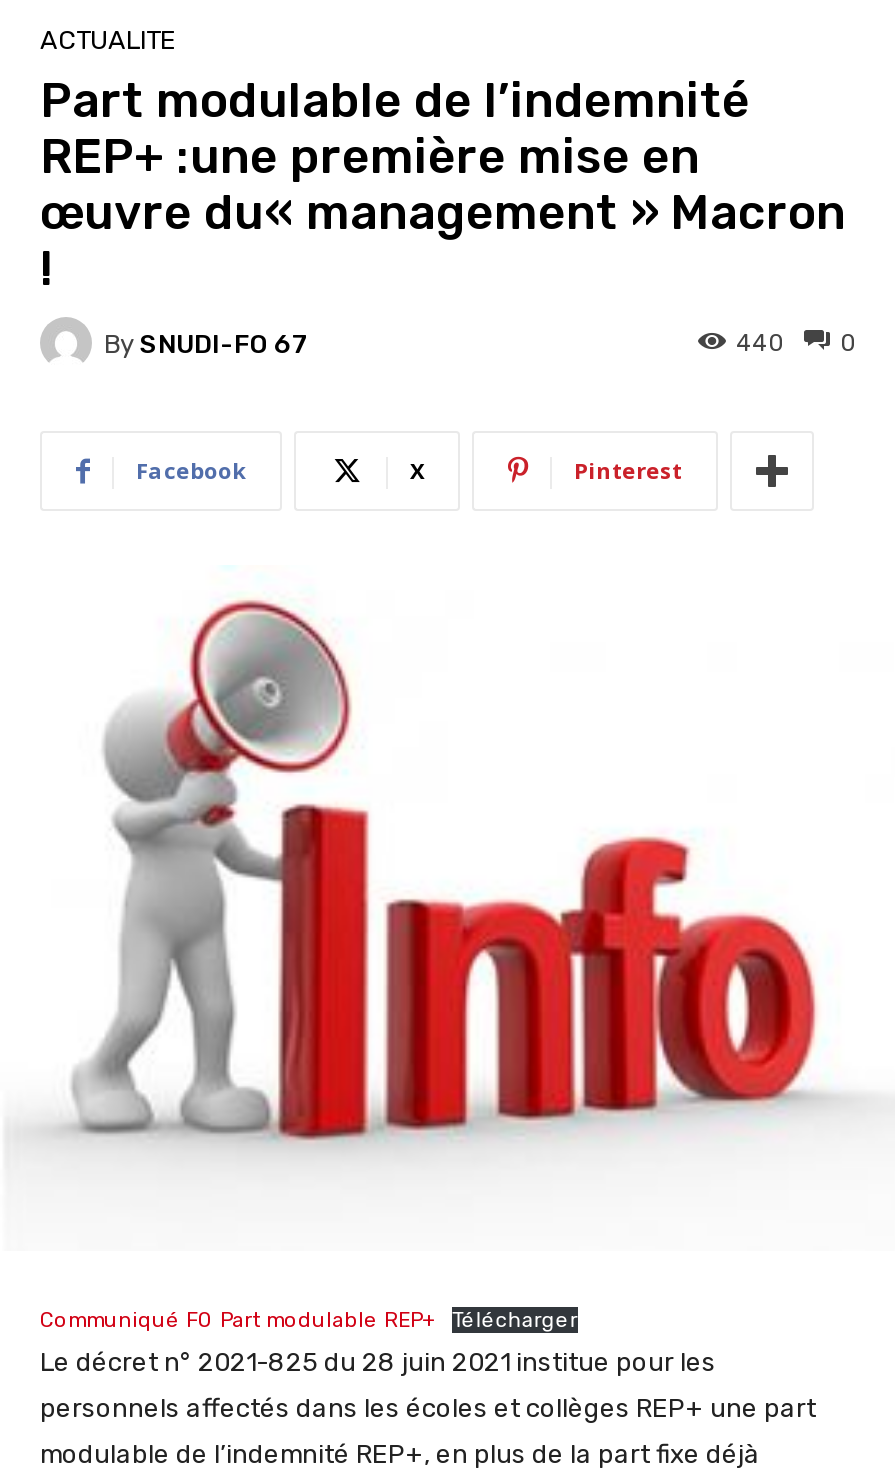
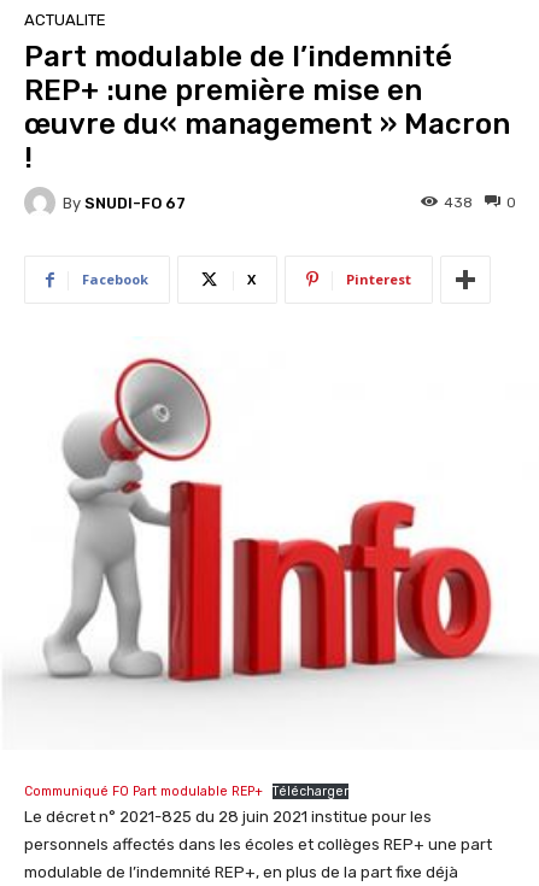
[736,329,856,357] 440 0 -> [444,194,516,211] 438 0

